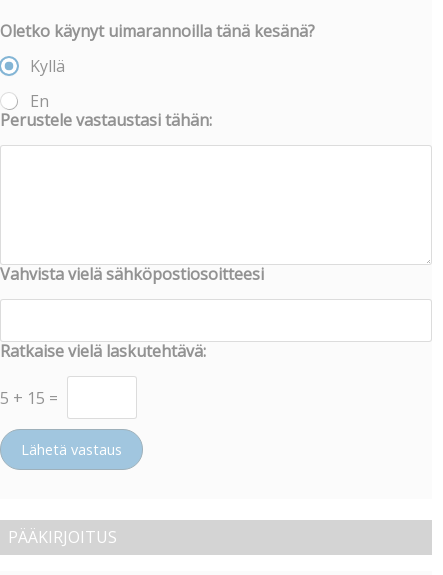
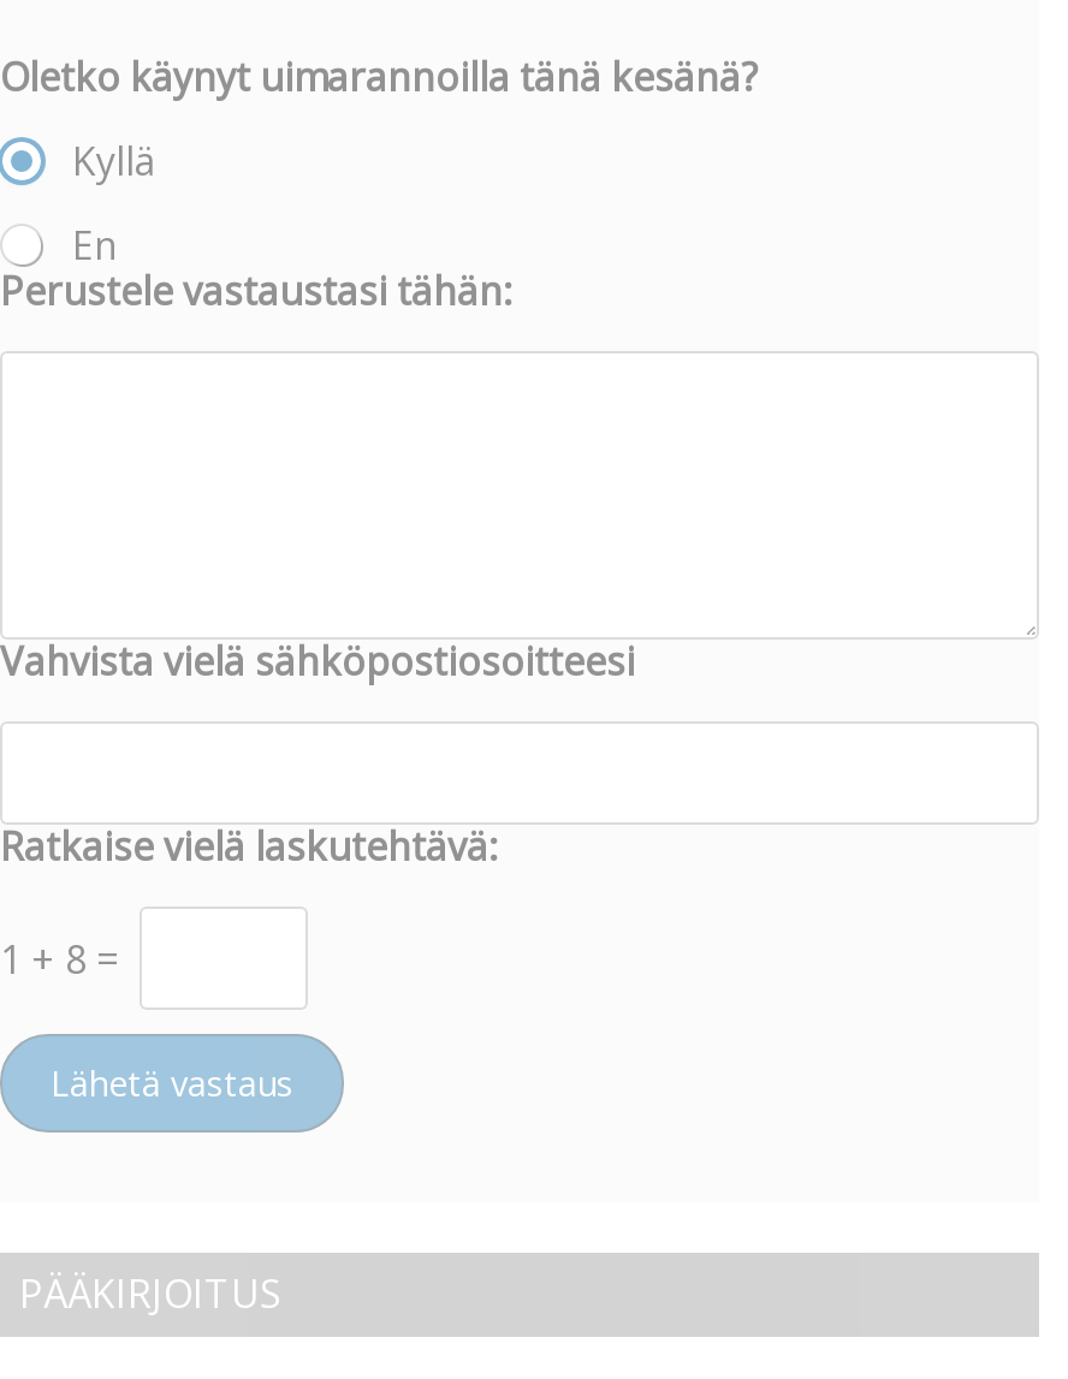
[0,386,58,408] 5 + 15 = -> [0,932,118,985] 1 + 8 =

